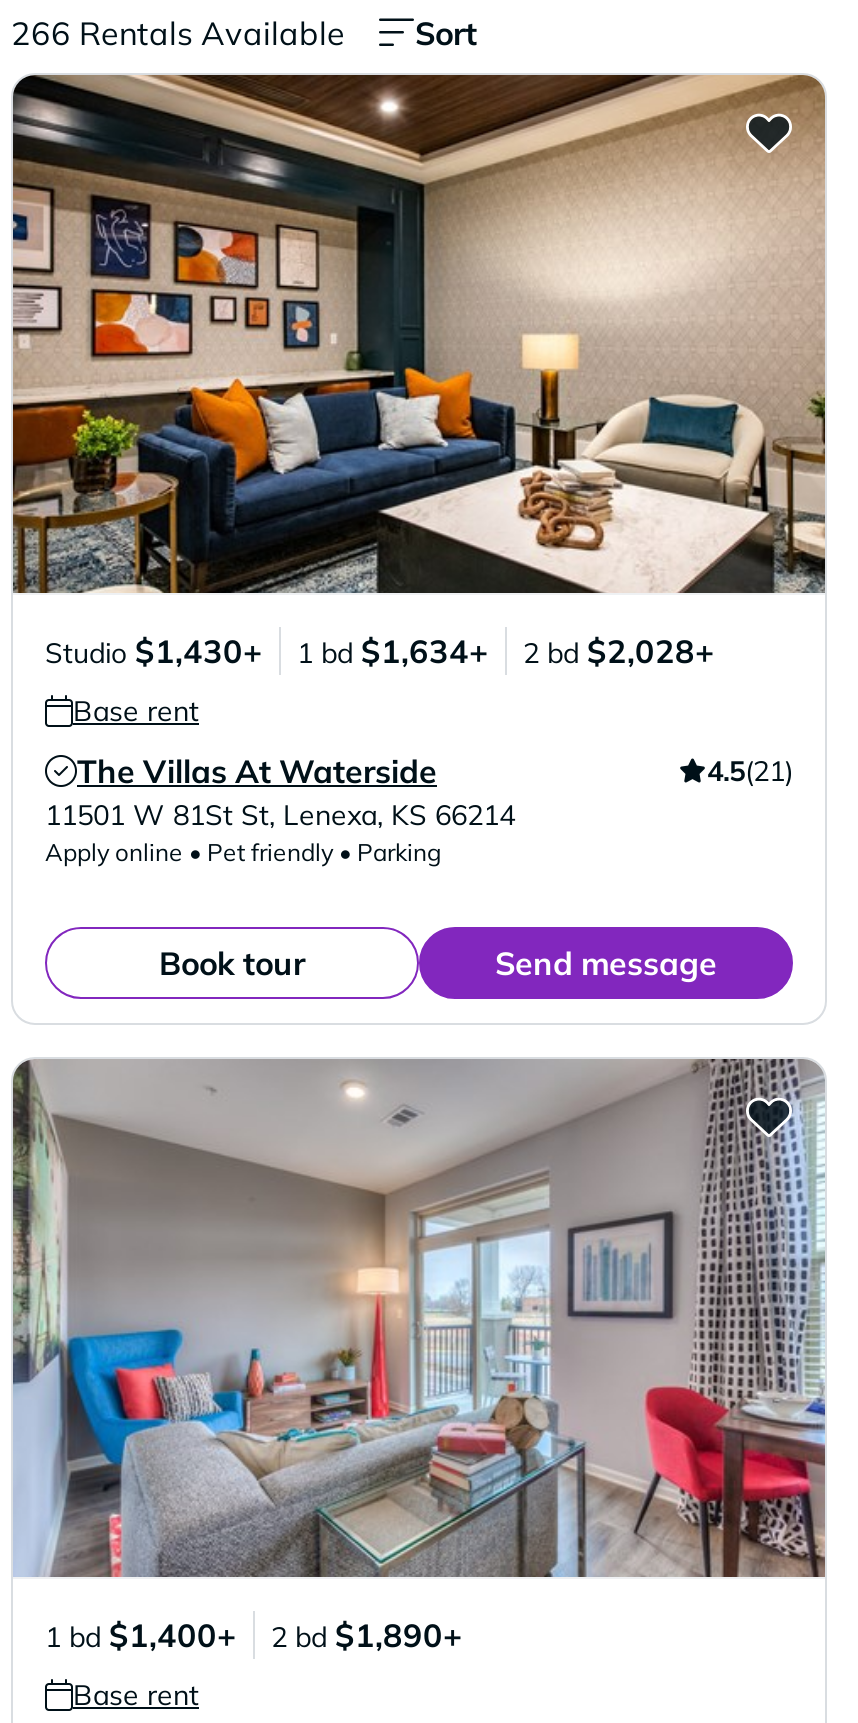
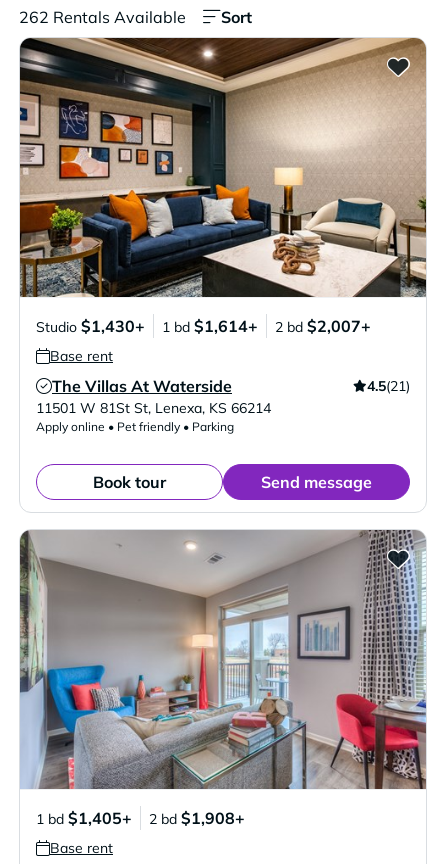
[11,13,345,53] 266 Rentals Available -> [19,7,186,27] 262 Rentals Available
[297,631,489,671] 1 bd $1,634+ -> [162,316,258,336] 1 bd $1,614+
[523,631,715,671] 2 bd $2,028+ -> [275,316,371,336] 2 bd $2,007+
[45,1615,237,1655] 1 bd $1,400+ -> [36,808,132,828] 1 bd $1,405+
[271,1615,463,1655] 2 bd $1,890+ -> [149,808,245,828] 2 bd $1,908+

